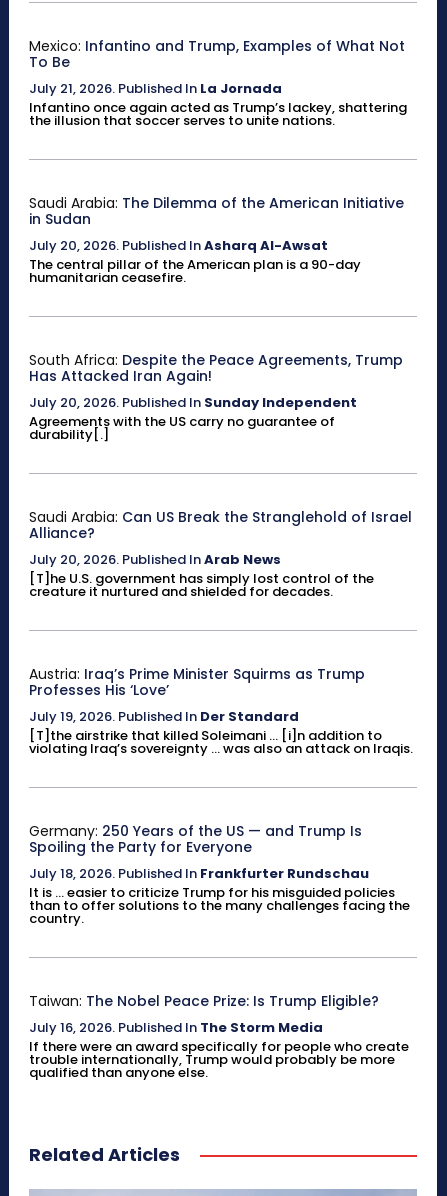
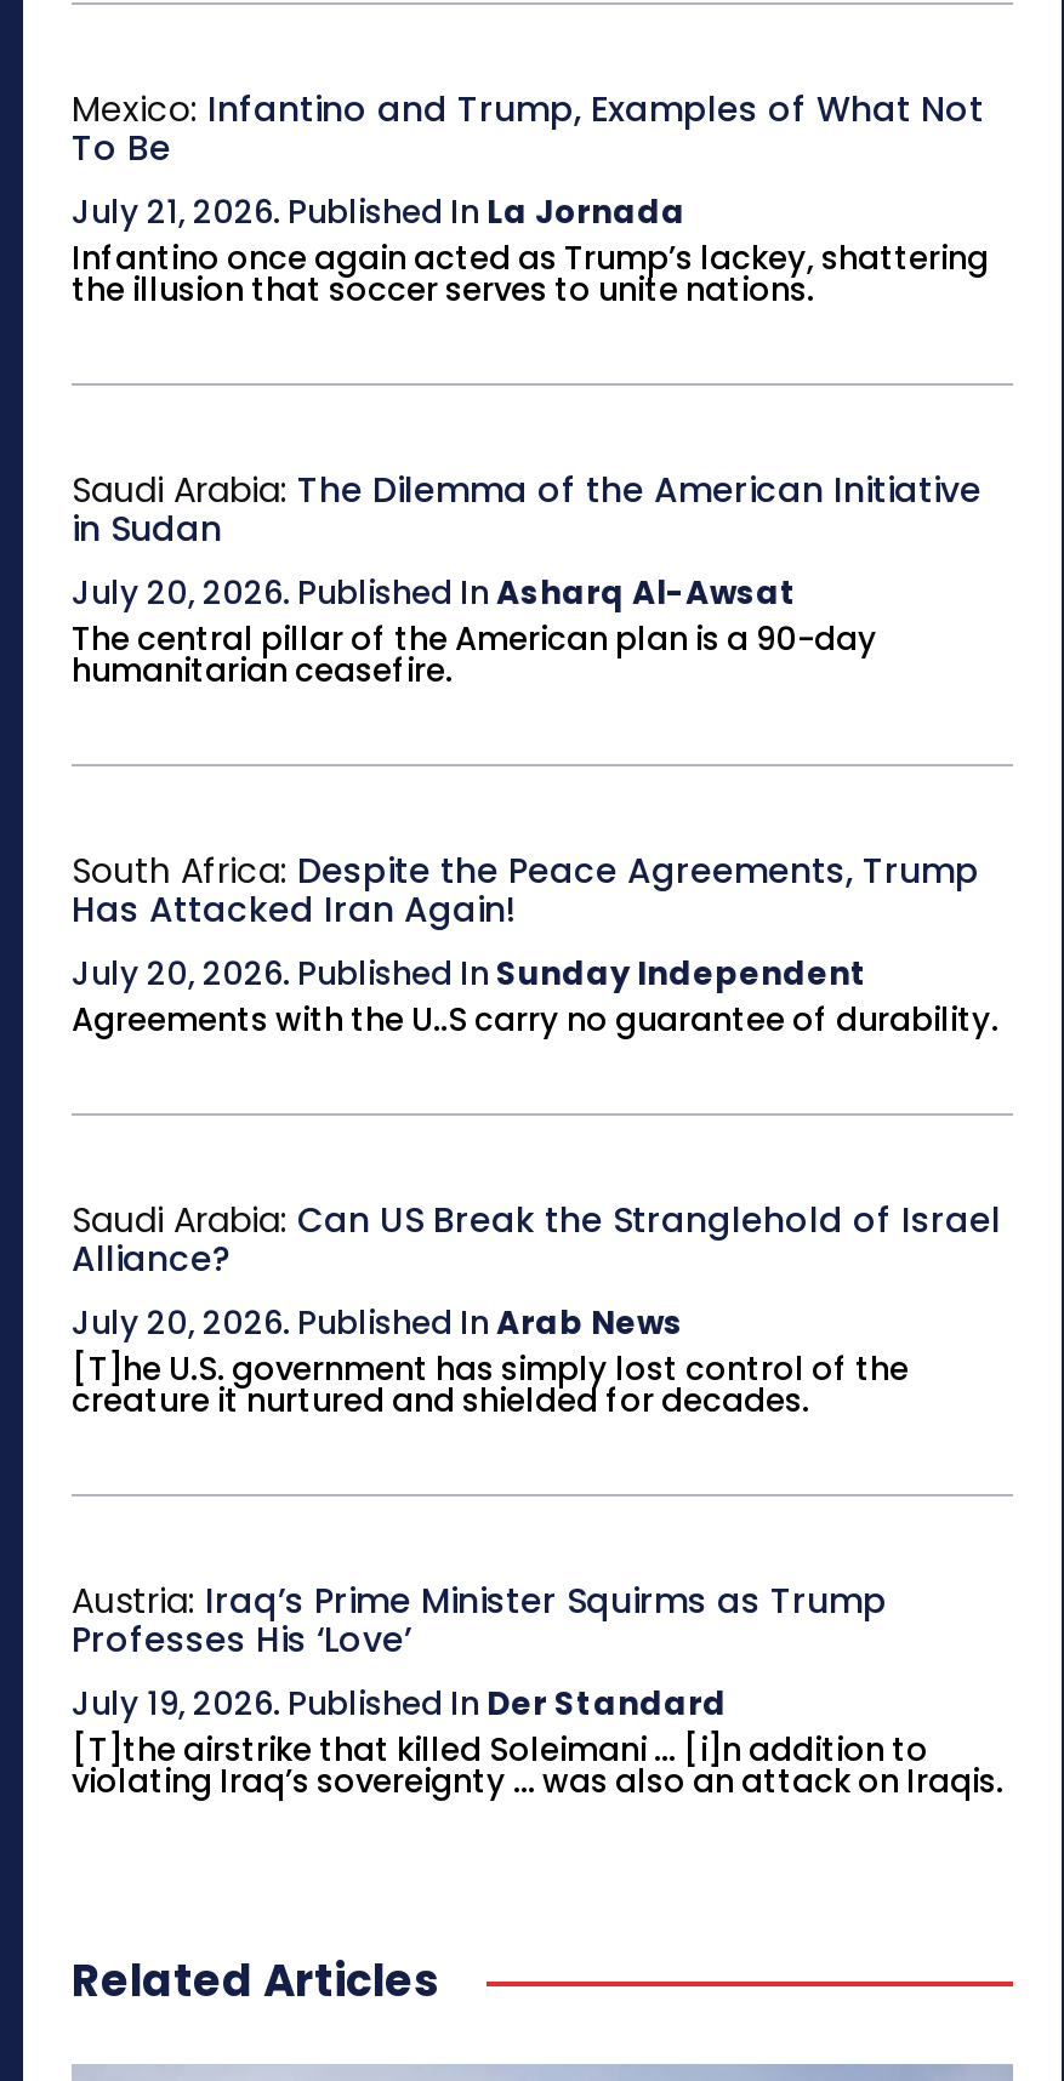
[29,412,335,444] Agreements with the US carry no guarantee of | durability[.] -> [72,997,998,1043] Agreements with the U..S carry no guarantee of durability.
[29,821,410,928] Germany: 250 Years of the US — and Trump Is | Spoiling the Party for Everyone | July 18, 2026. Published In Frankfurter Rundschau | It is ... easier to criticize Trump for his misguided policies | than to offer solutions to the many challenges facing the | country. -> none
[29,991,409,1082] Taiwan: The Nobel Peace Prize: Is Trump Eligible? | July 16, 2026. Published In The Storm Media | If there were an award specifically for people who create | trouble internationally, Trump would probably be more | qualified than anyone else. -> none

